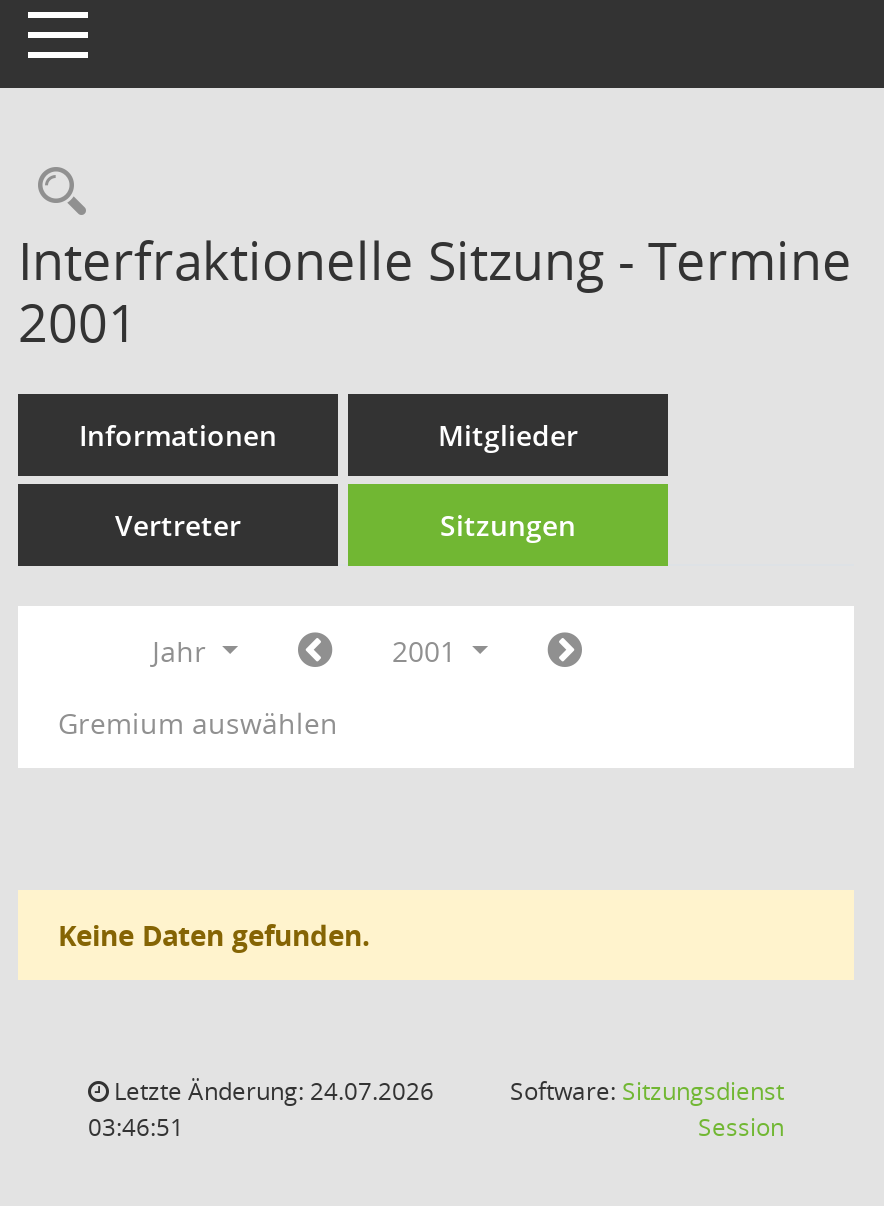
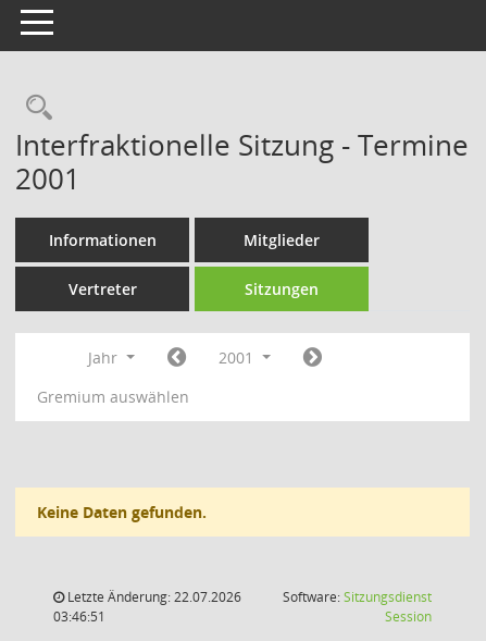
[108,1074,434,1108] Letzte Änderung: 24.07.2026 -> [64,588,241,606] Letzte Änderung: 22.07.2026

